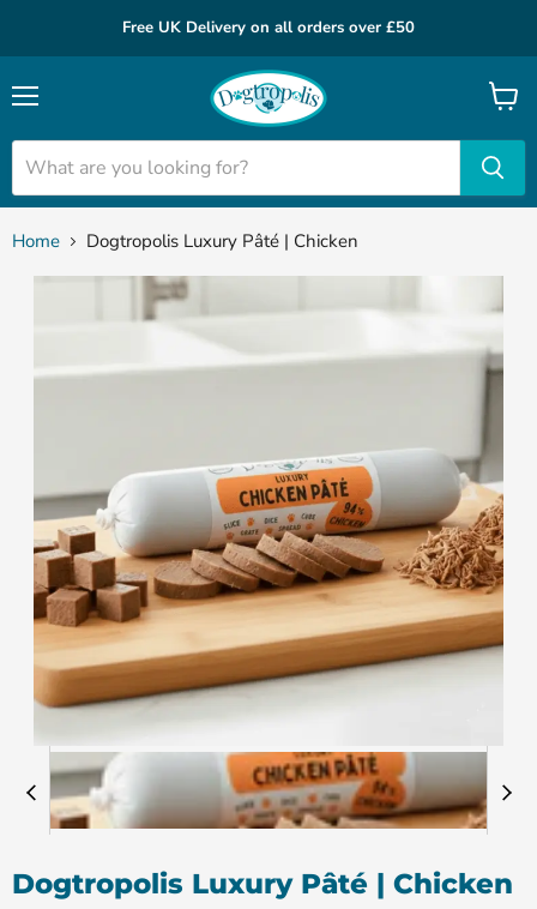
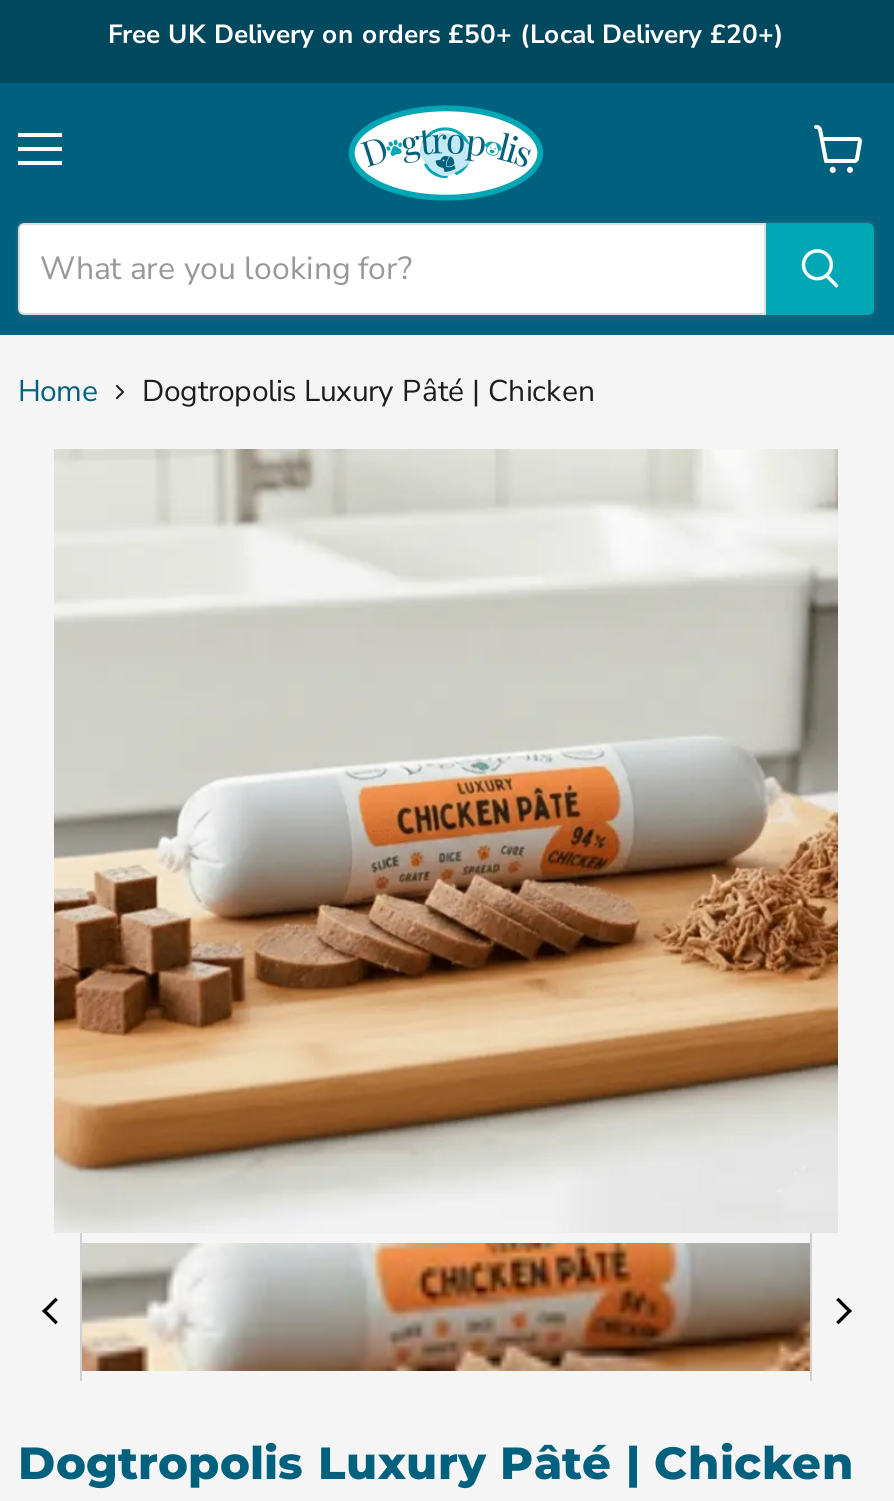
[122,17,415,38] Free UK Delivery on all orders over £50 -> [108,17,784,53] Free UK Delivery on orders £50+ (Local Delivery £20+)

